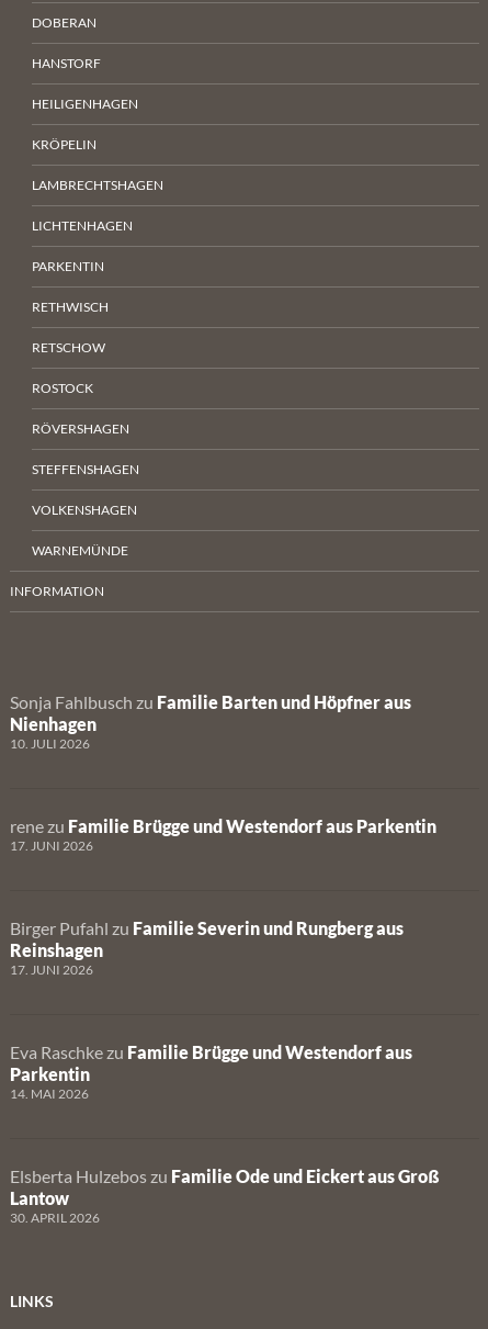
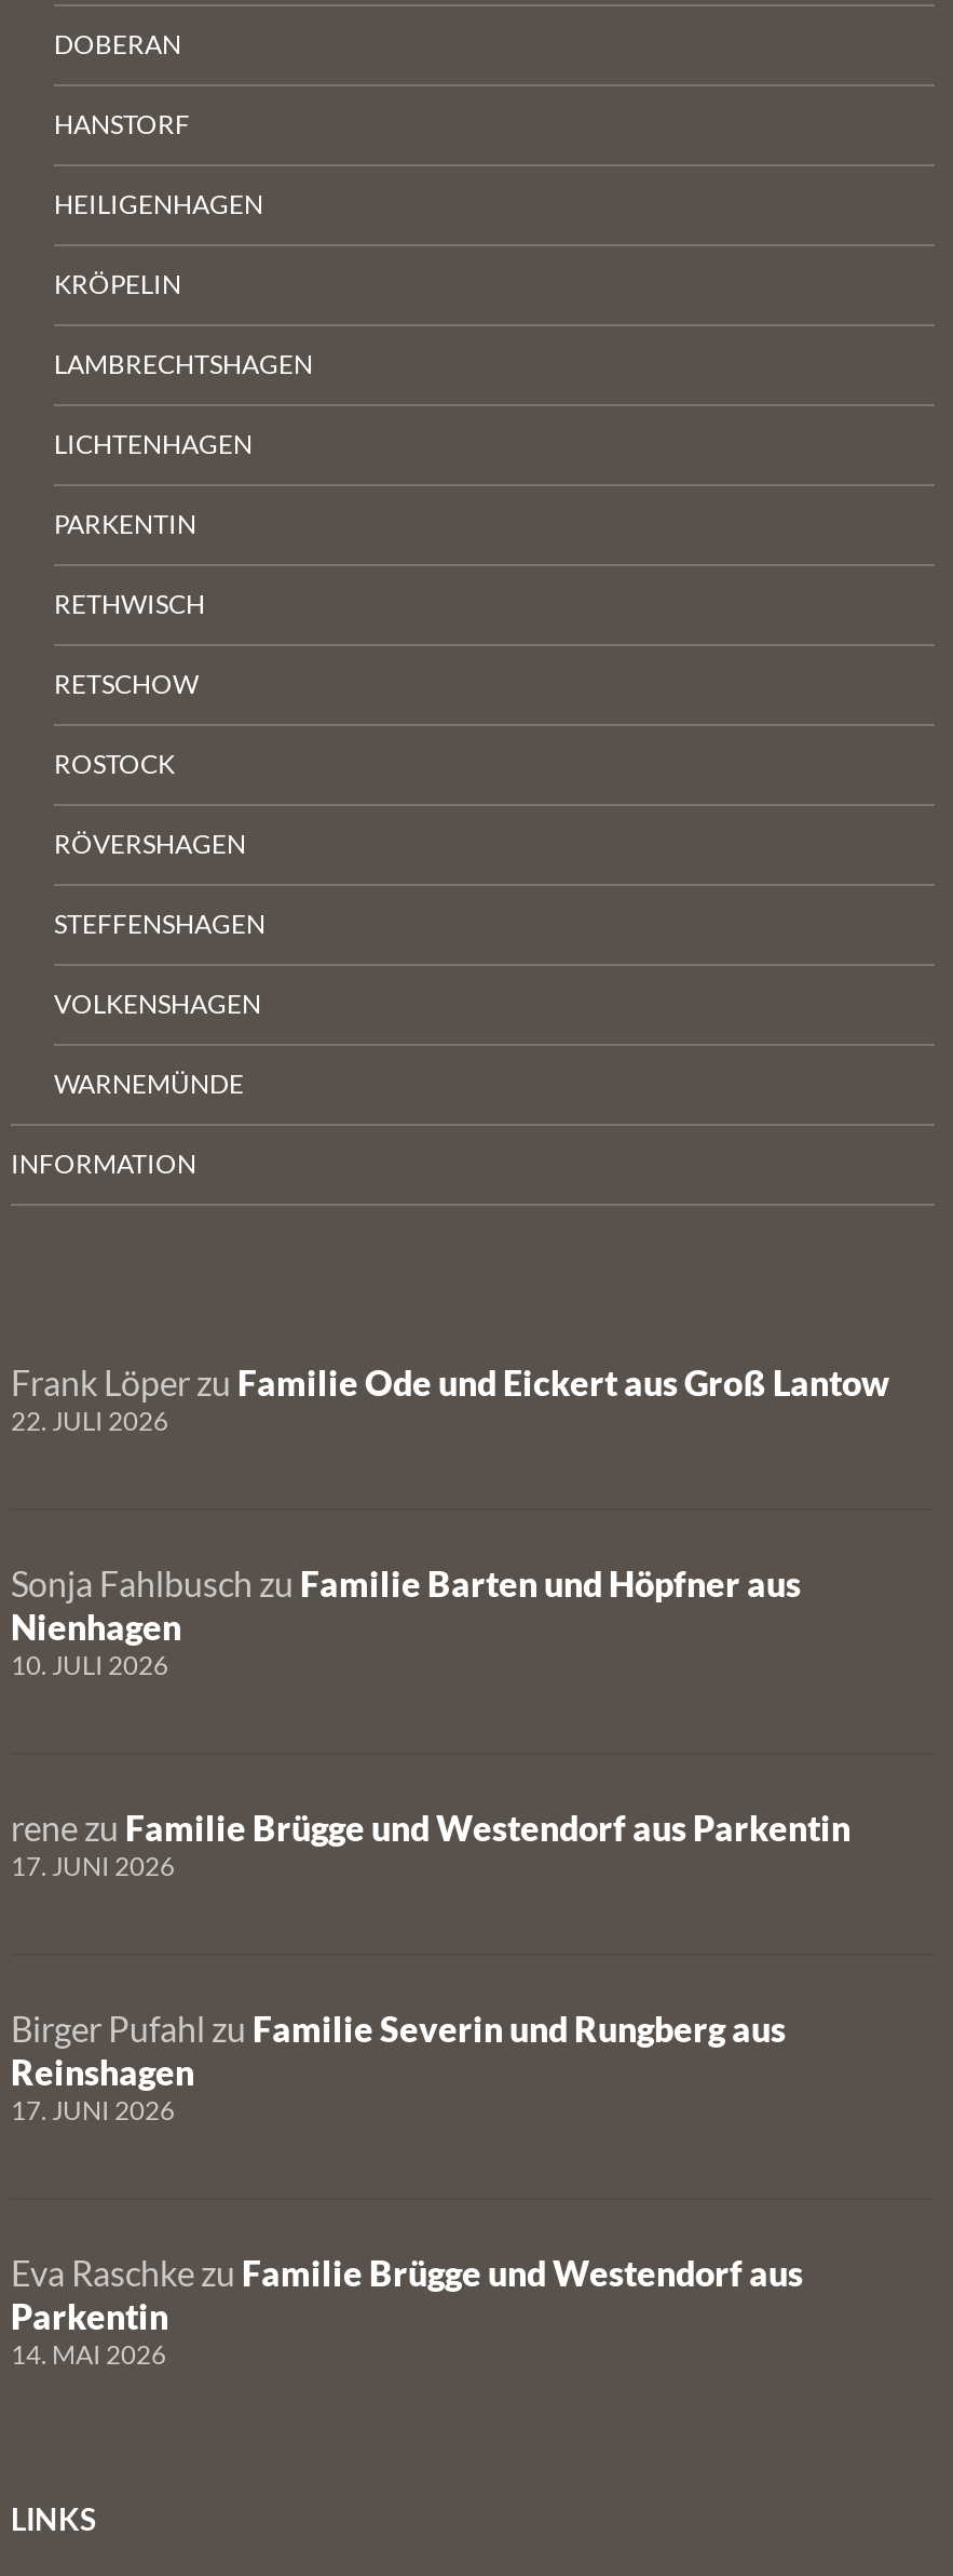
none -> [11,1361,889,1437] Frank Löper zu Familie Ode und Eickert aus Groß Lantow | 22. JULI 2026
moved [10,691,436,1102] -> [11,1562,850,2371]: Sonja Fahlbusch zu Familie Barten und Höpfner aus | Nienhagen | 10. JULI 2026 | ... | Parkentin | 14. MAI 2026
[10,1165,440,1226] Elsberta Hulzebos zu Familie Ode und Eickert aus Groß | Lantow | 30. APRIL 2026 -> none

